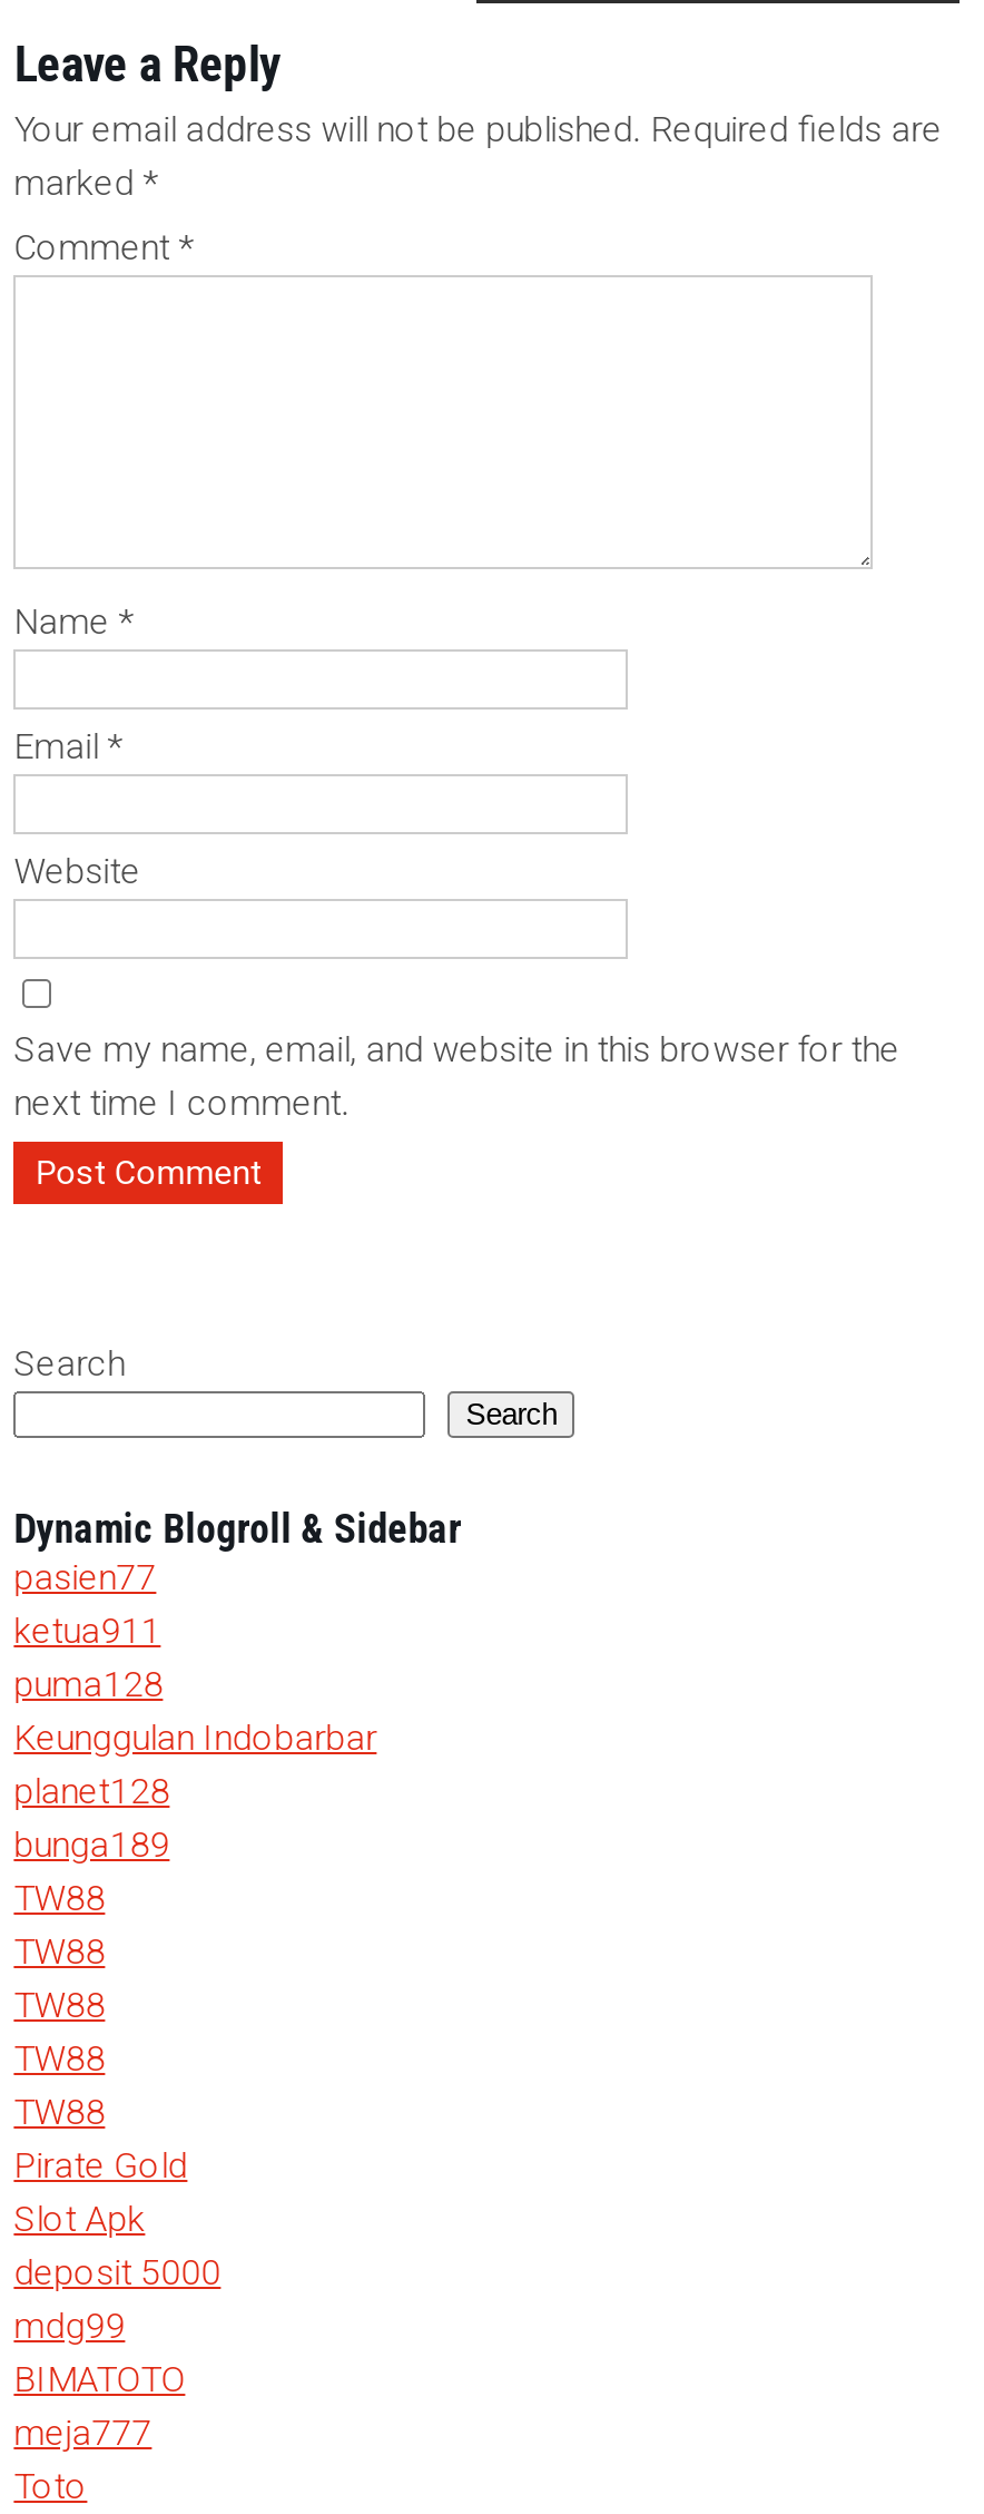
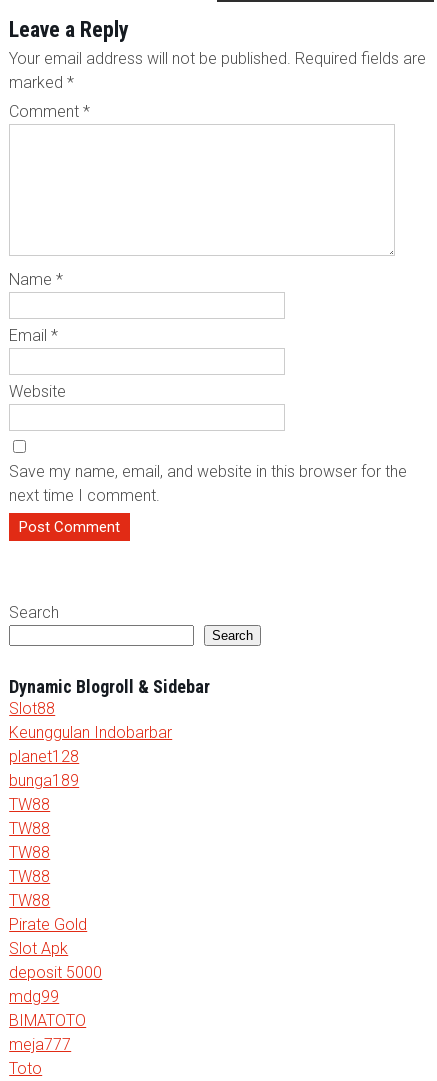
[14,1556,163,1705] pasien77 | ketua911 | puma128 -> [9,699,55,718] Slot88

